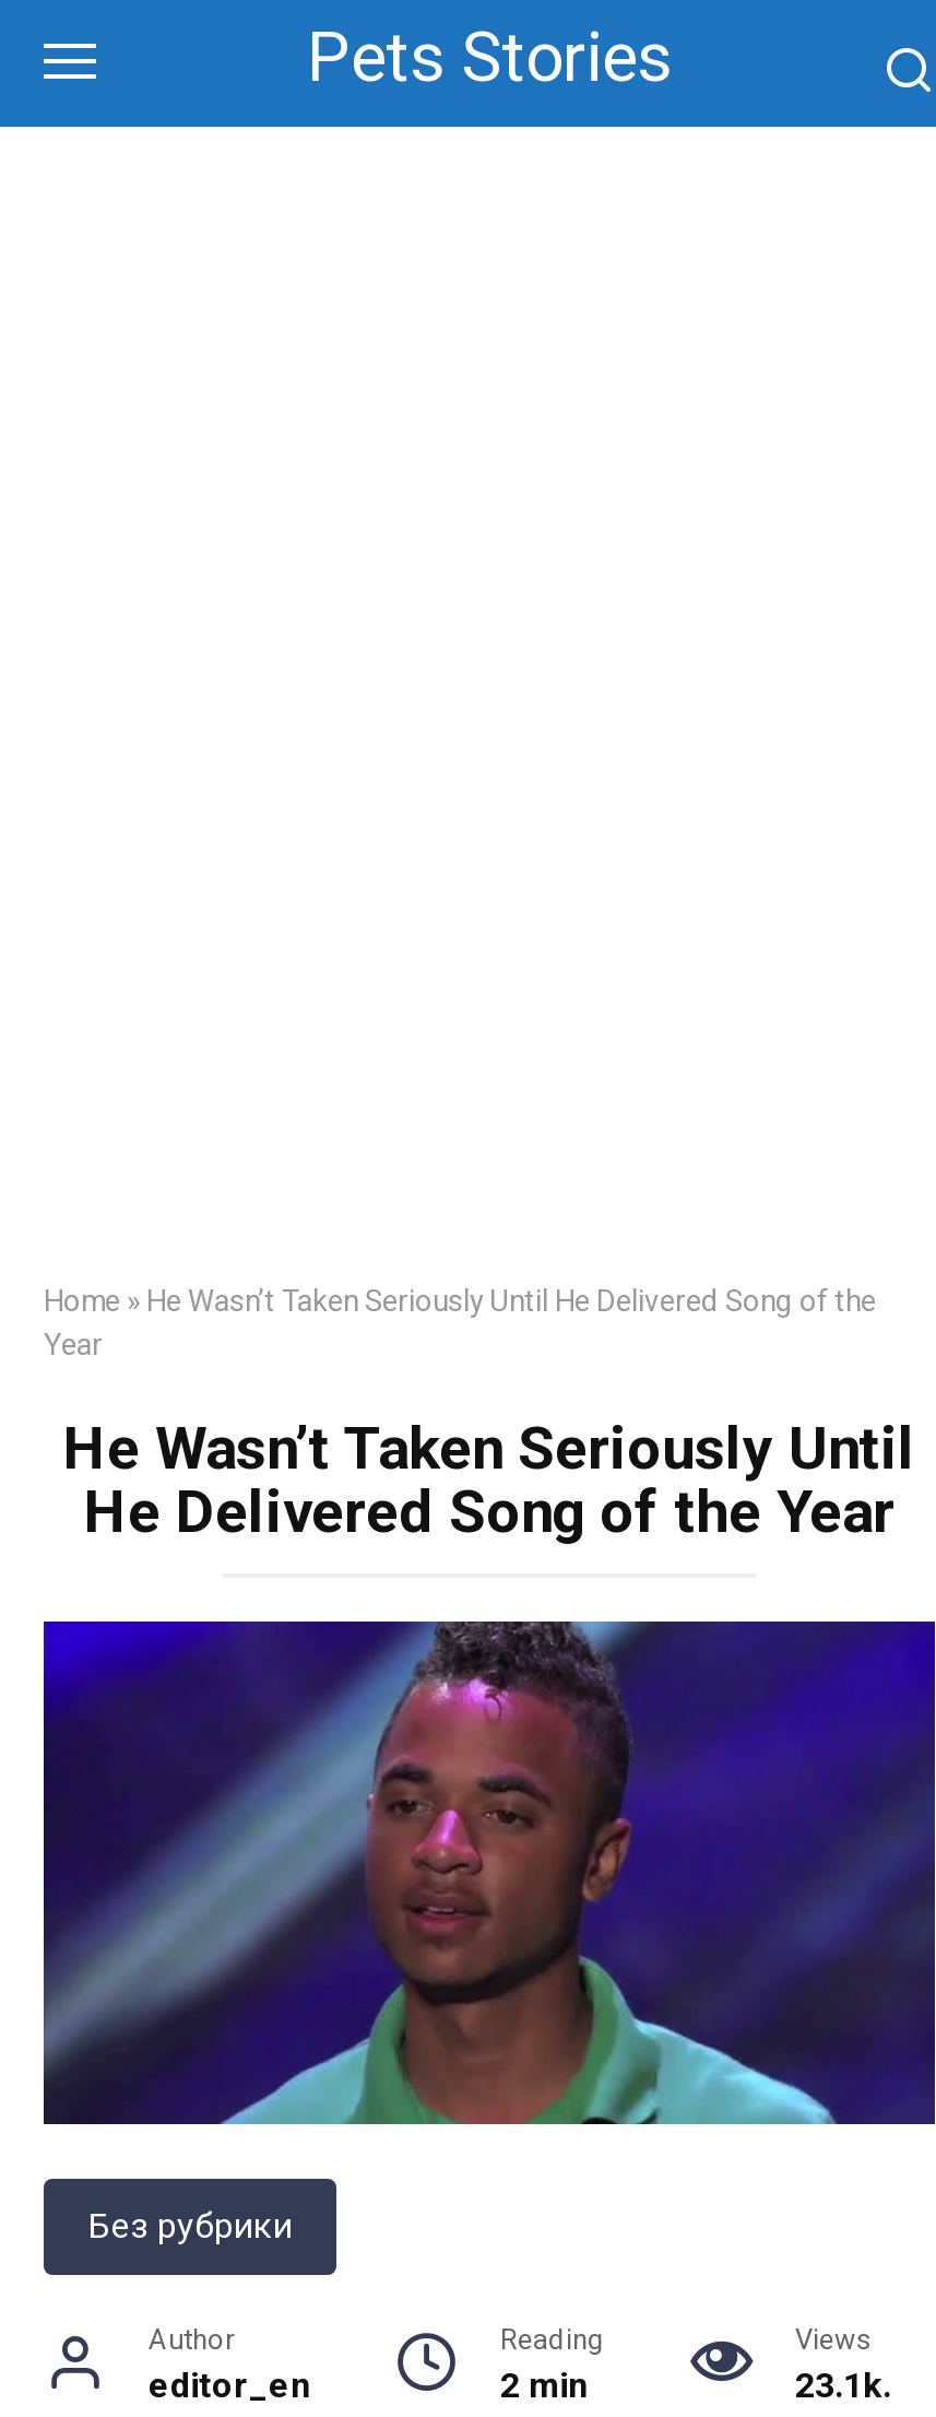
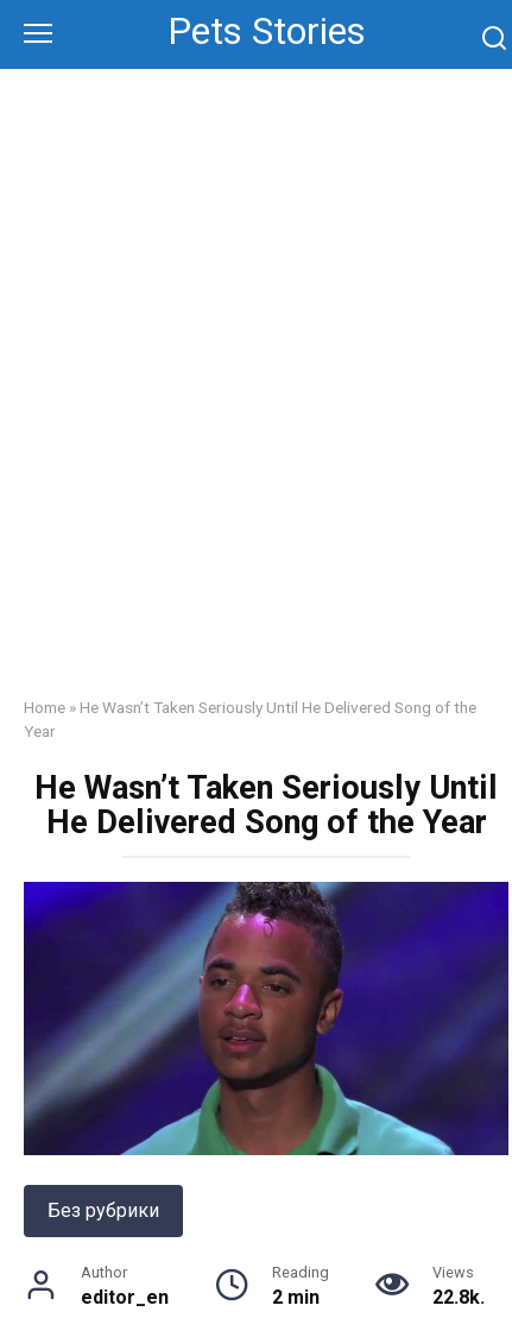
[795,2364,891,2405] 23.1k. -> [432,1285,485,1308] 22.8k.

